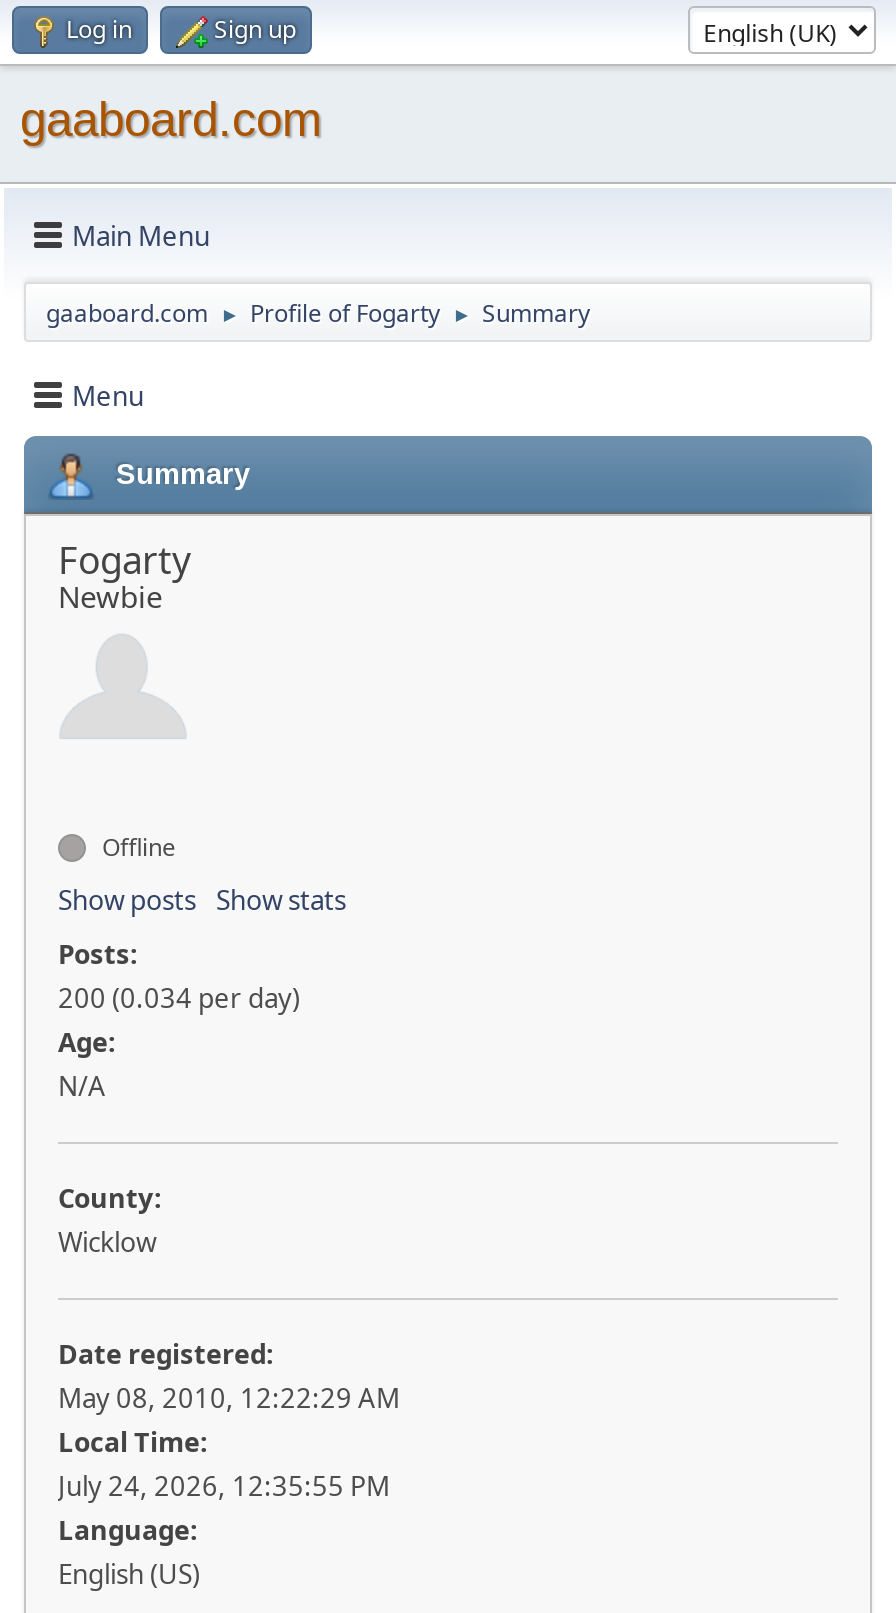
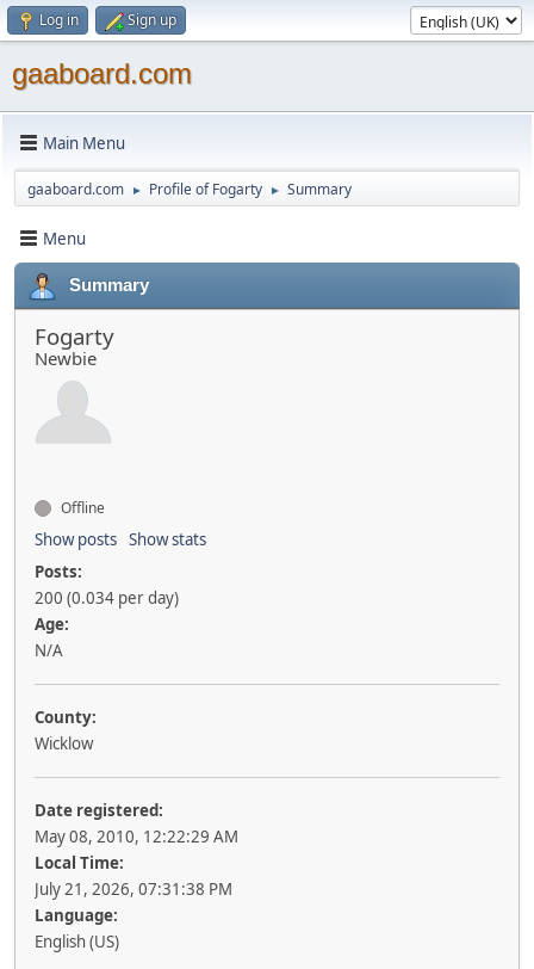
[58,1468,390,1504] July 24, 2026, 12:35:55 PM -> [35,878,232,900] July 21, 2026, 07:31:38 PM

